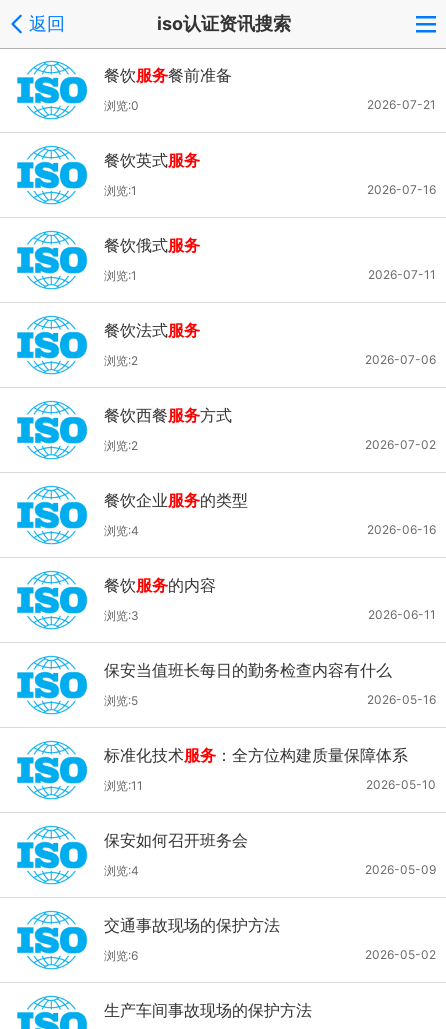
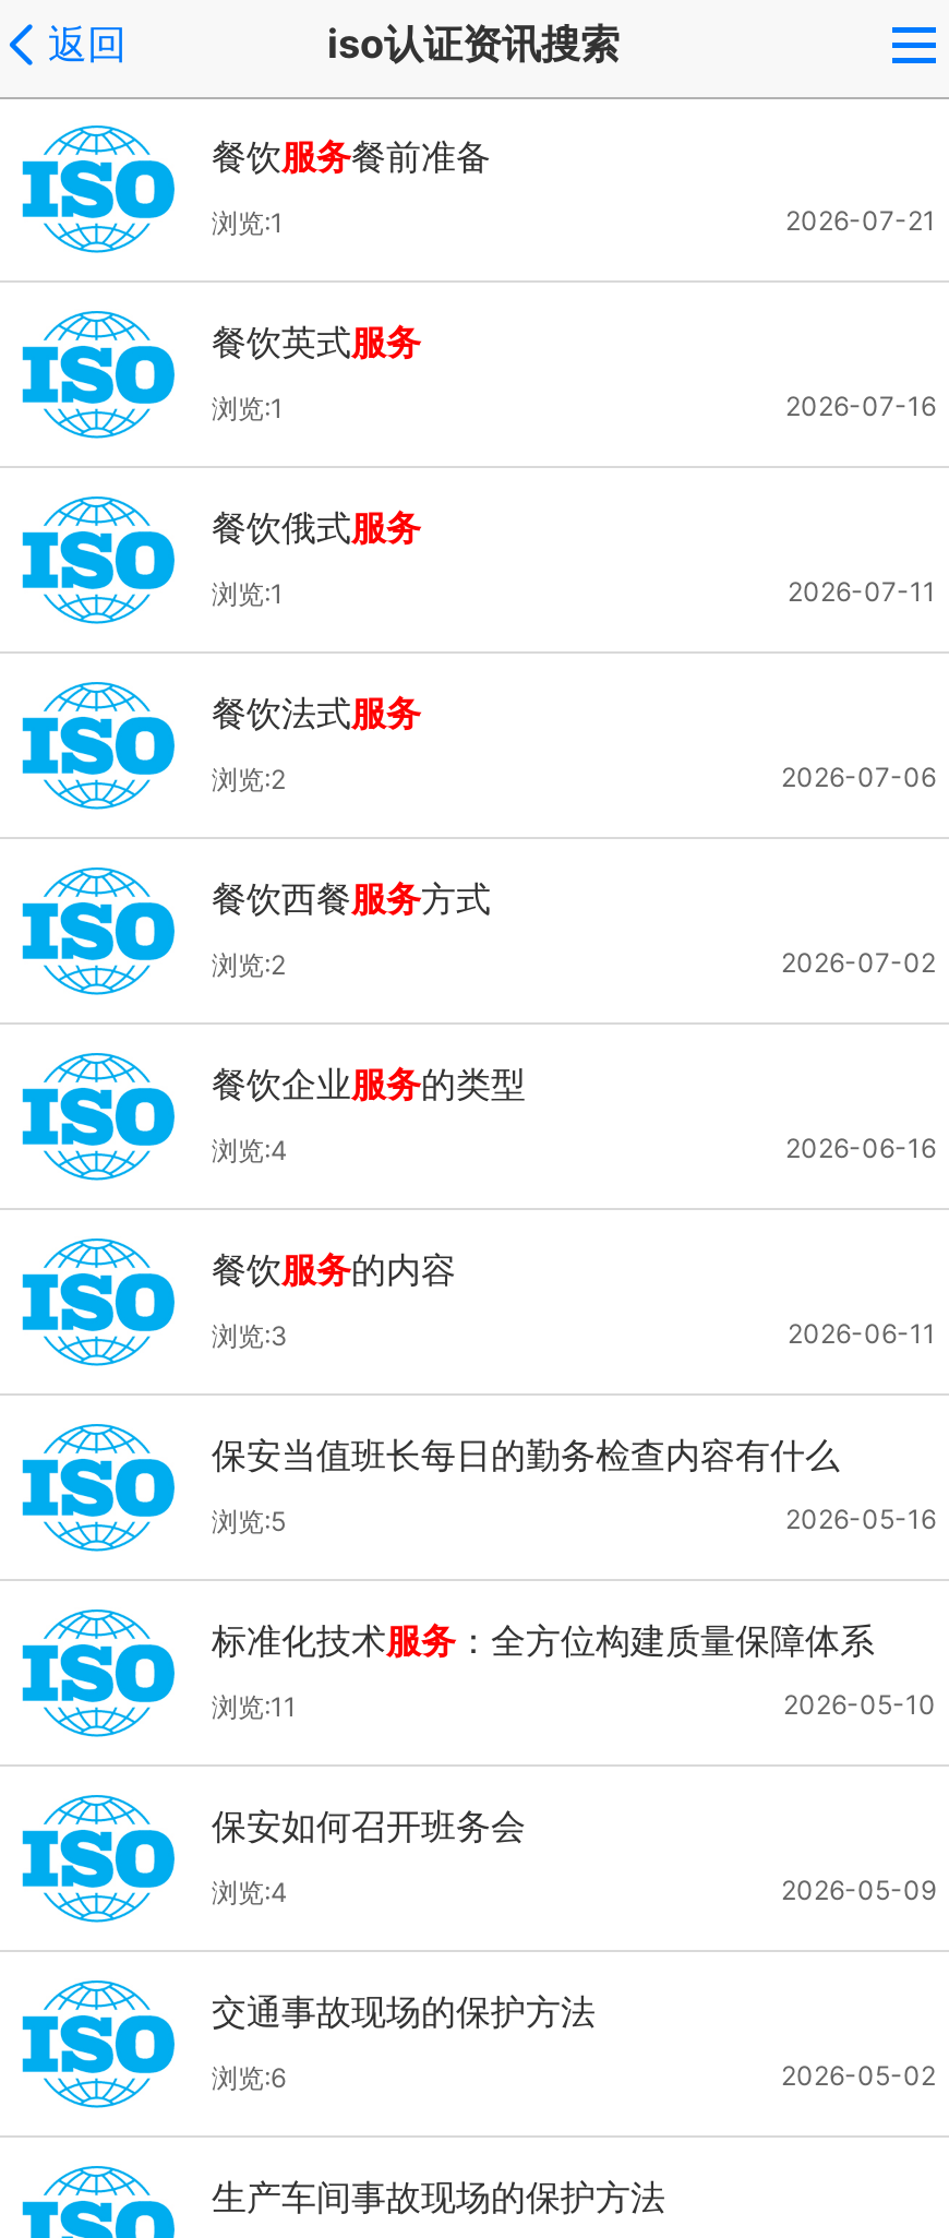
[104,98,139,113] 浏览:0 -> [212,206,284,239] 浏览:1

